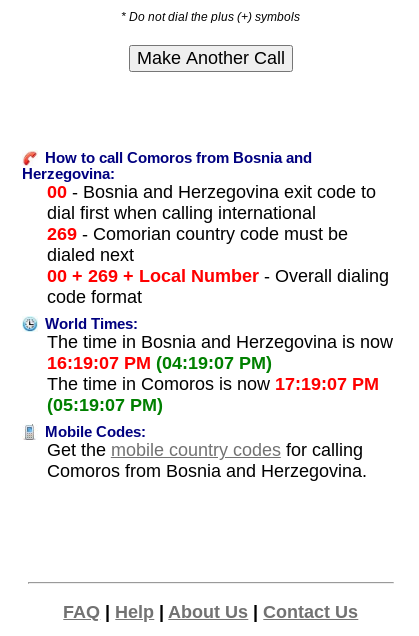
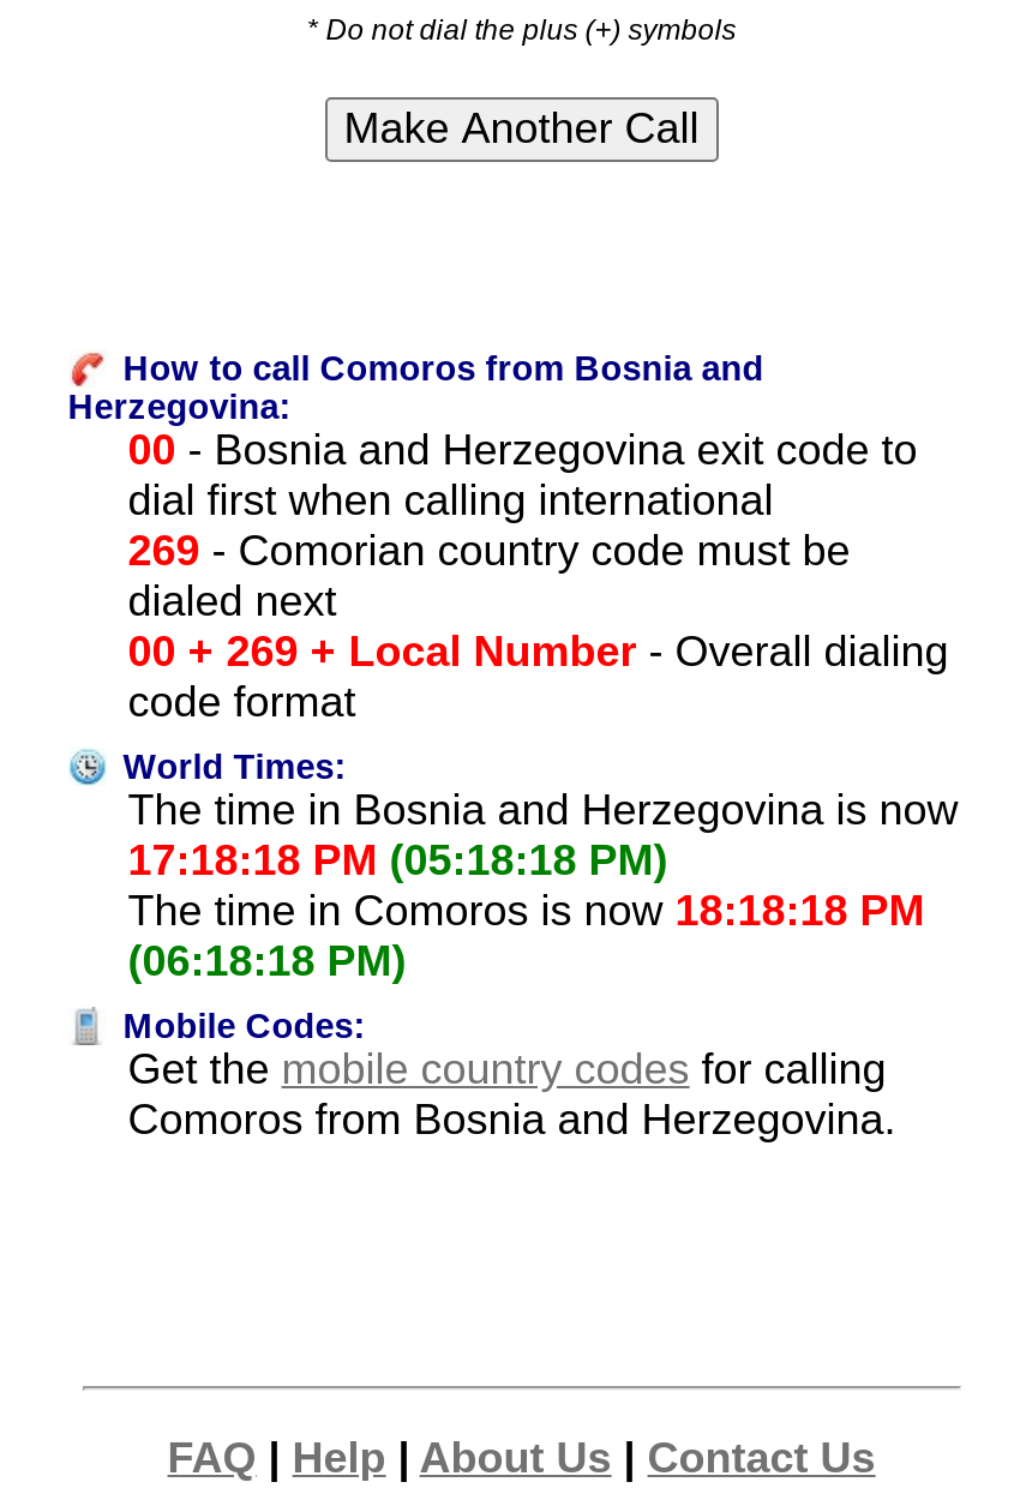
[47,353,272,373] 16:19:07 PM (04:19:07 PM) -> [128,837,668,885] 17:18:18 PM (05:18:18 PM)
[47,374,379,394] The time in Comoros is now 17:19:07 PM -> [128,888,925,936] The time in Comoros is now 18:18:18 PM
[47,395,163,415] (05:19:07 PM) -> [128,938,406,986] (06:18:18 PM)

